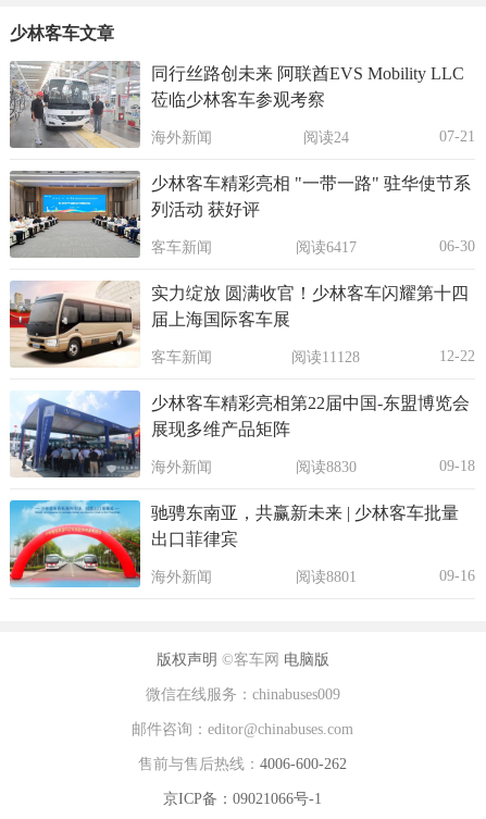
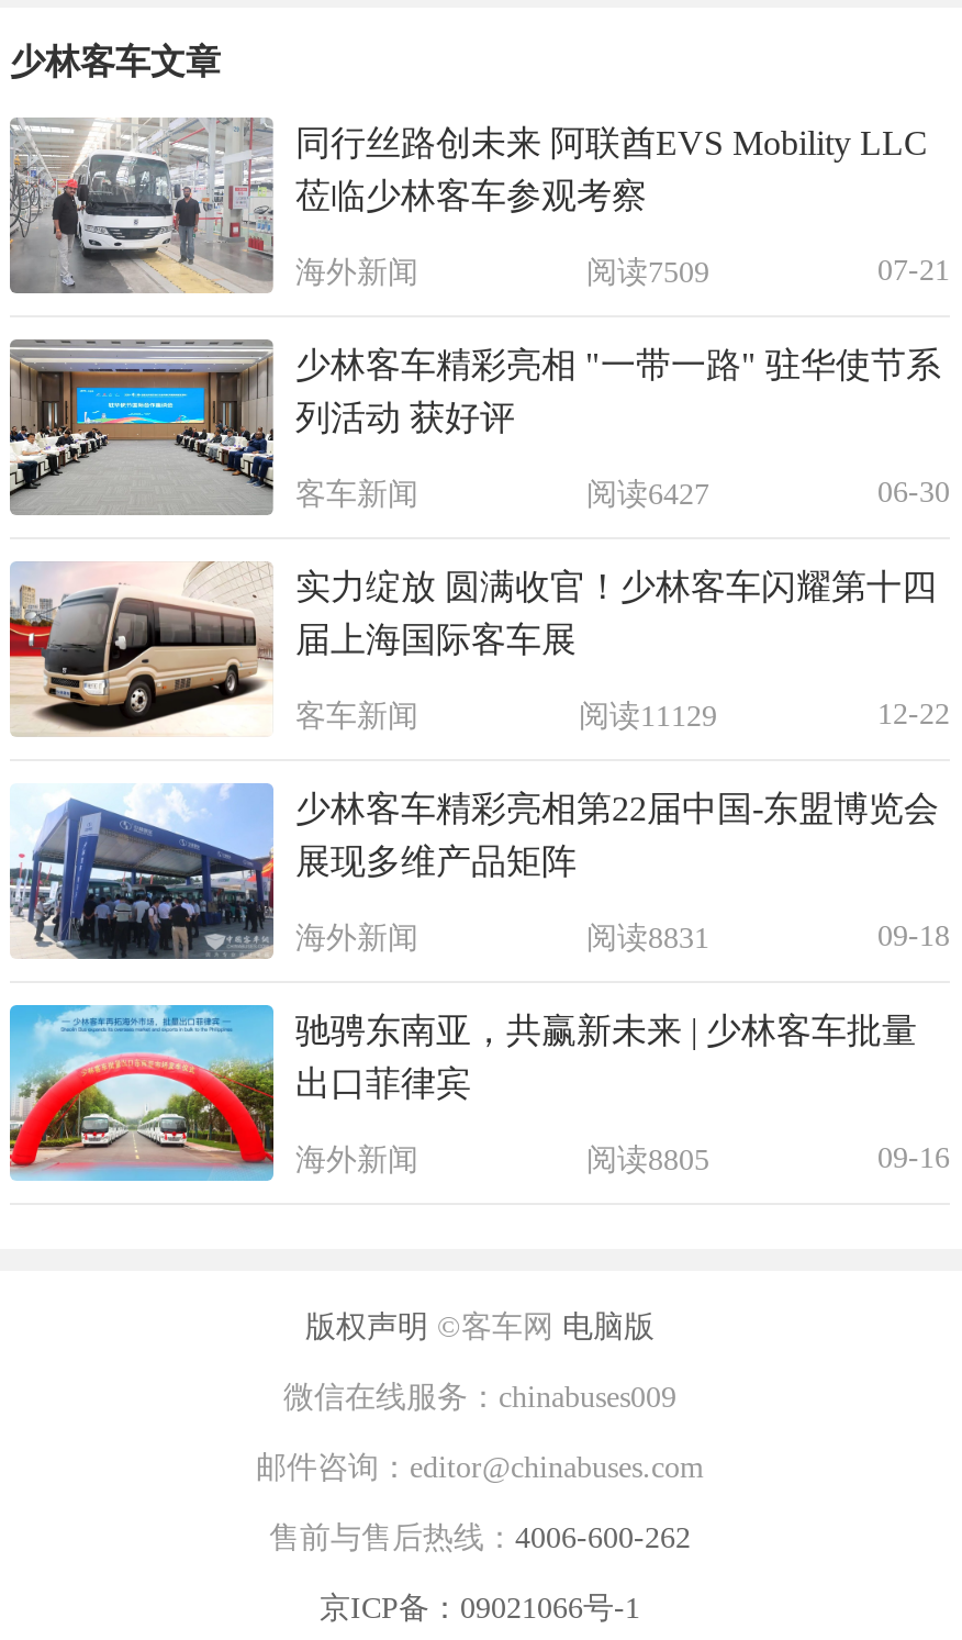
[303,129,348,145] 阅读24 -> [586,255,709,288] 阅读7509
[295,239,356,255] 阅读6417 -> [586,477,709,510] 阅读6427
[291,349,360,365] 阅读11128 -> [579,699,717,732] 阅读11129
[295,459,356,475] 阅读8830 -> [586,921,709,954] 阅读8831
[295,569,356,585] 阅读8801 -> [586,1143,709,1176] 阅读8805

